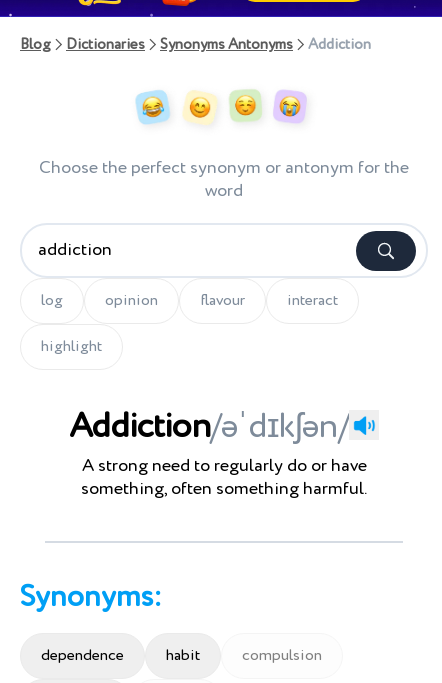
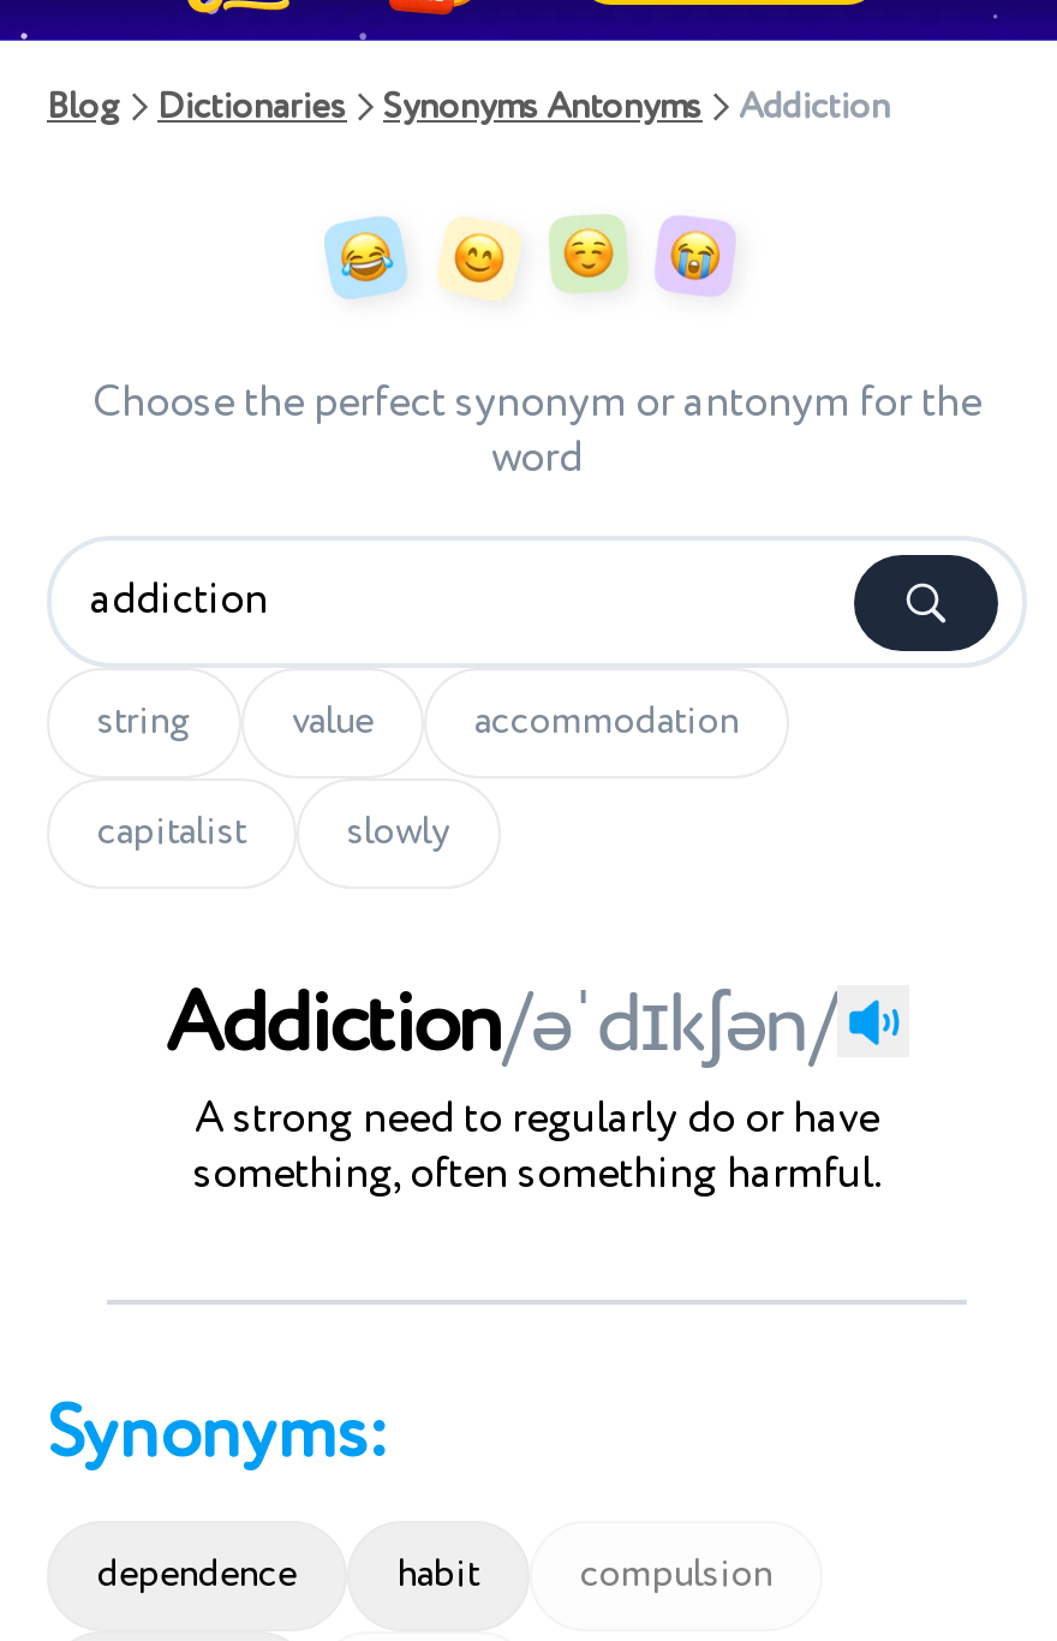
[41,293,338,309] log | opinion | flavour | interact -> [97,704,739,742] string | value | accommodation
[41,339,102,355] highlight -> [97,814,450,853] capitalist | slowly

